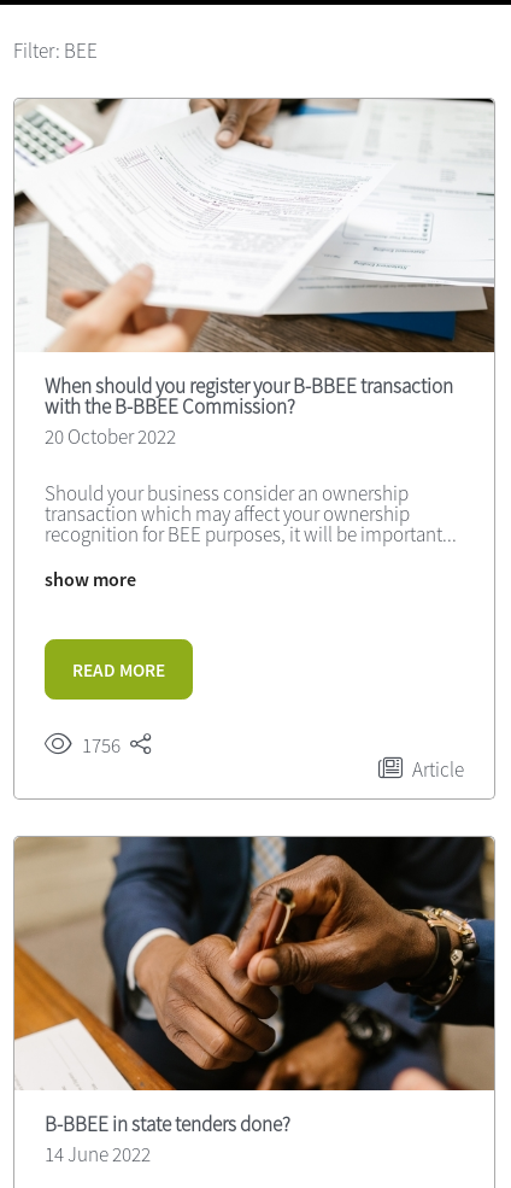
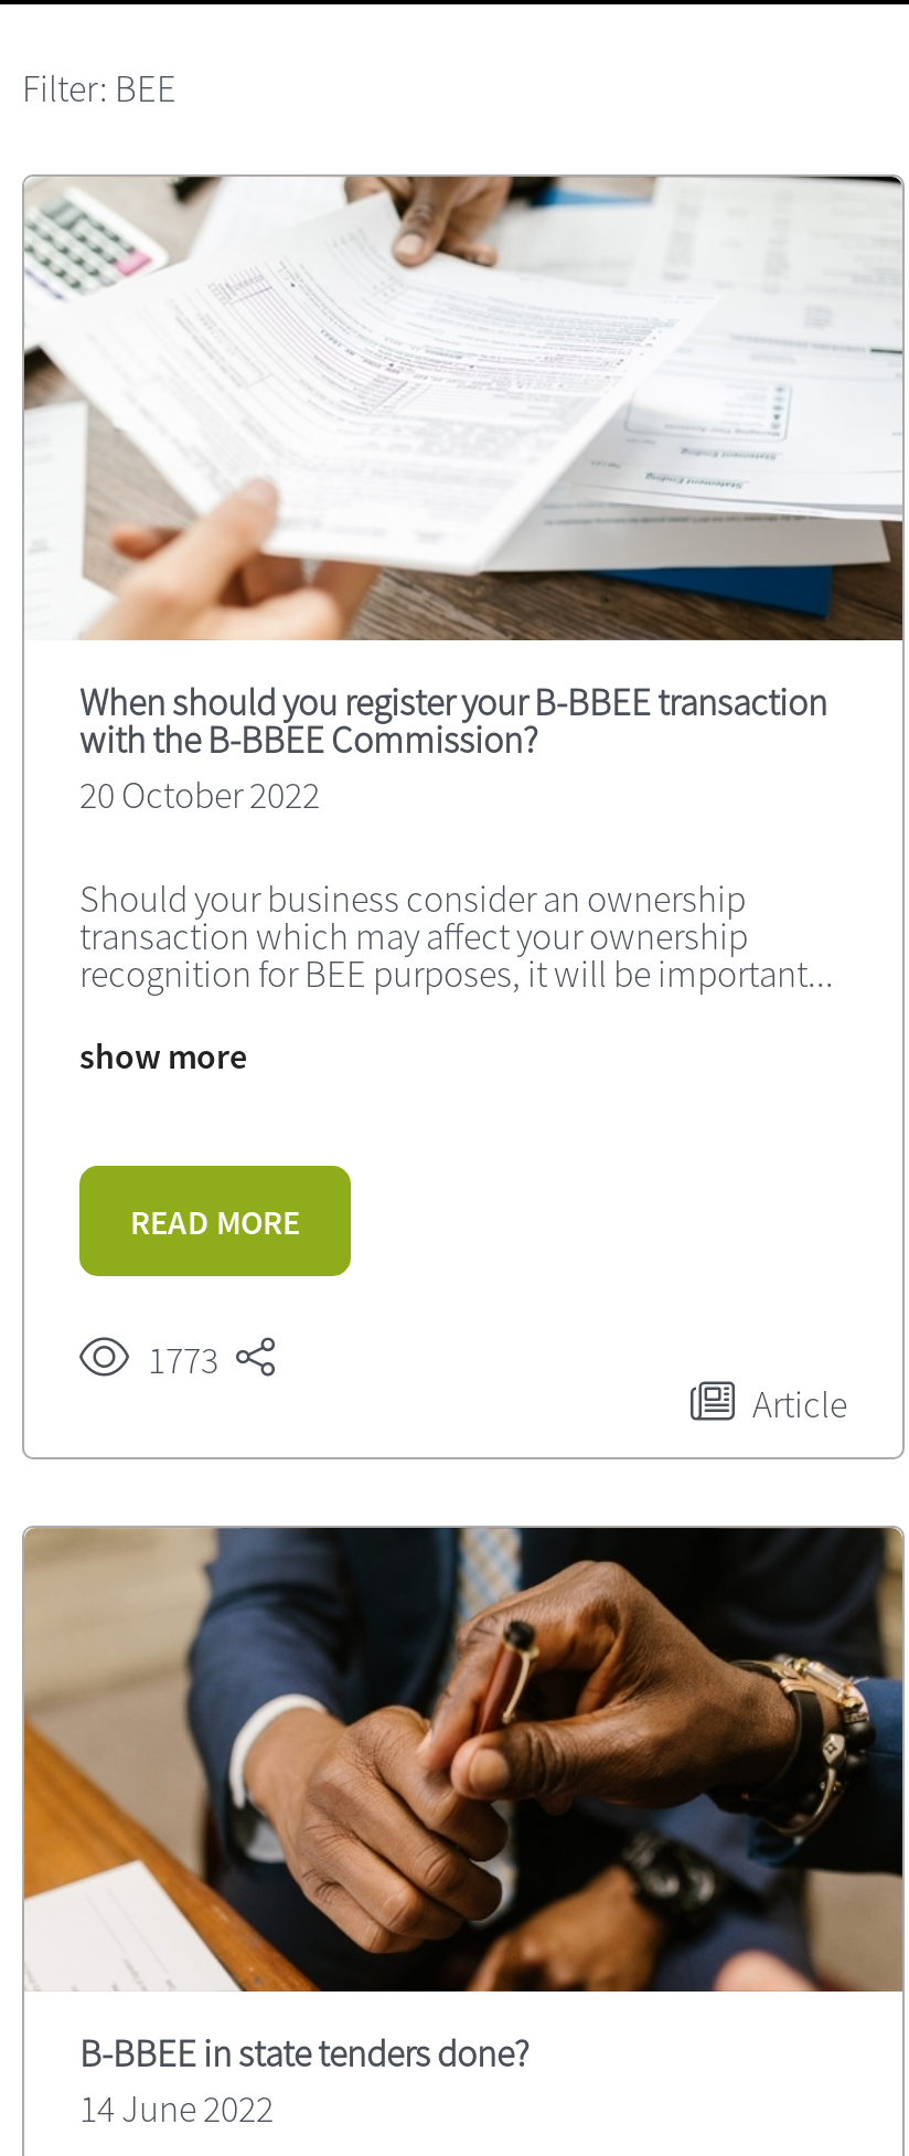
[82,732,121,759] 1756 -> [148,1336,218,1384] 1773

